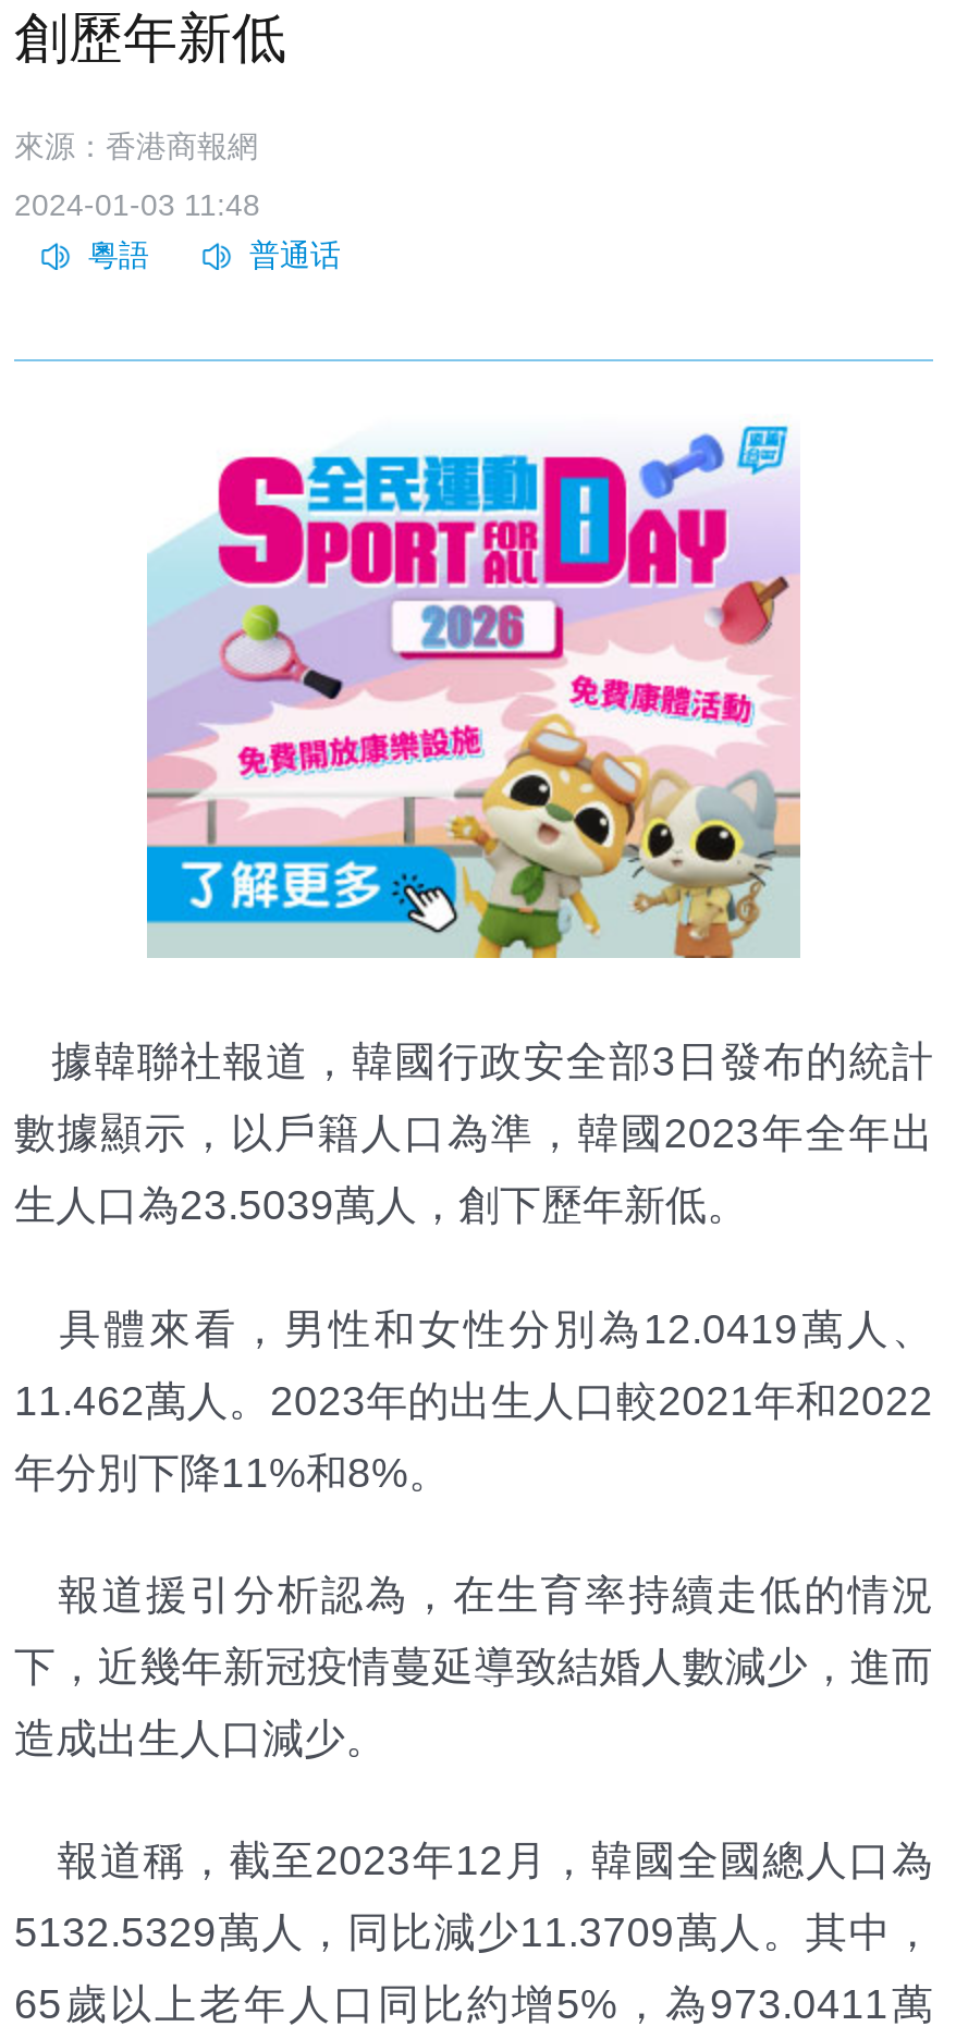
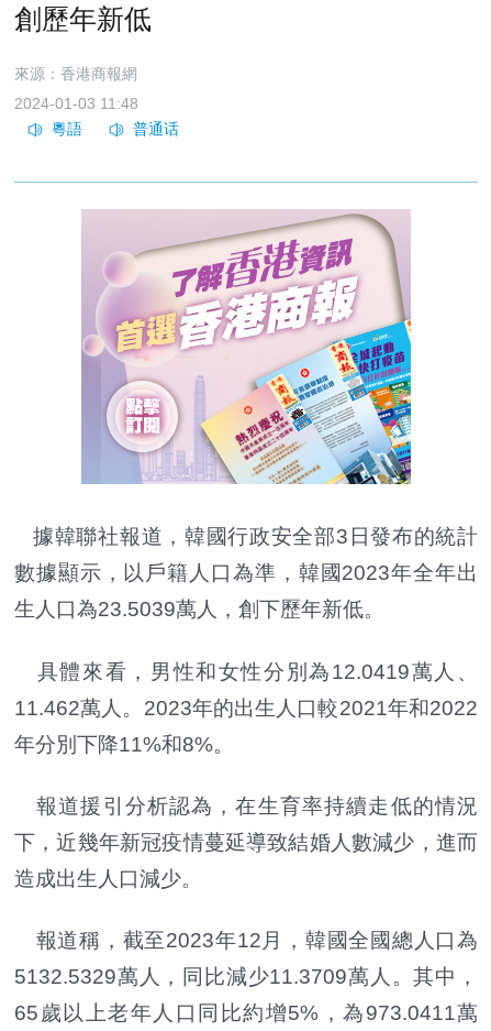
[145,416,800,960] [image] -> [80,209,412,485] [image]

